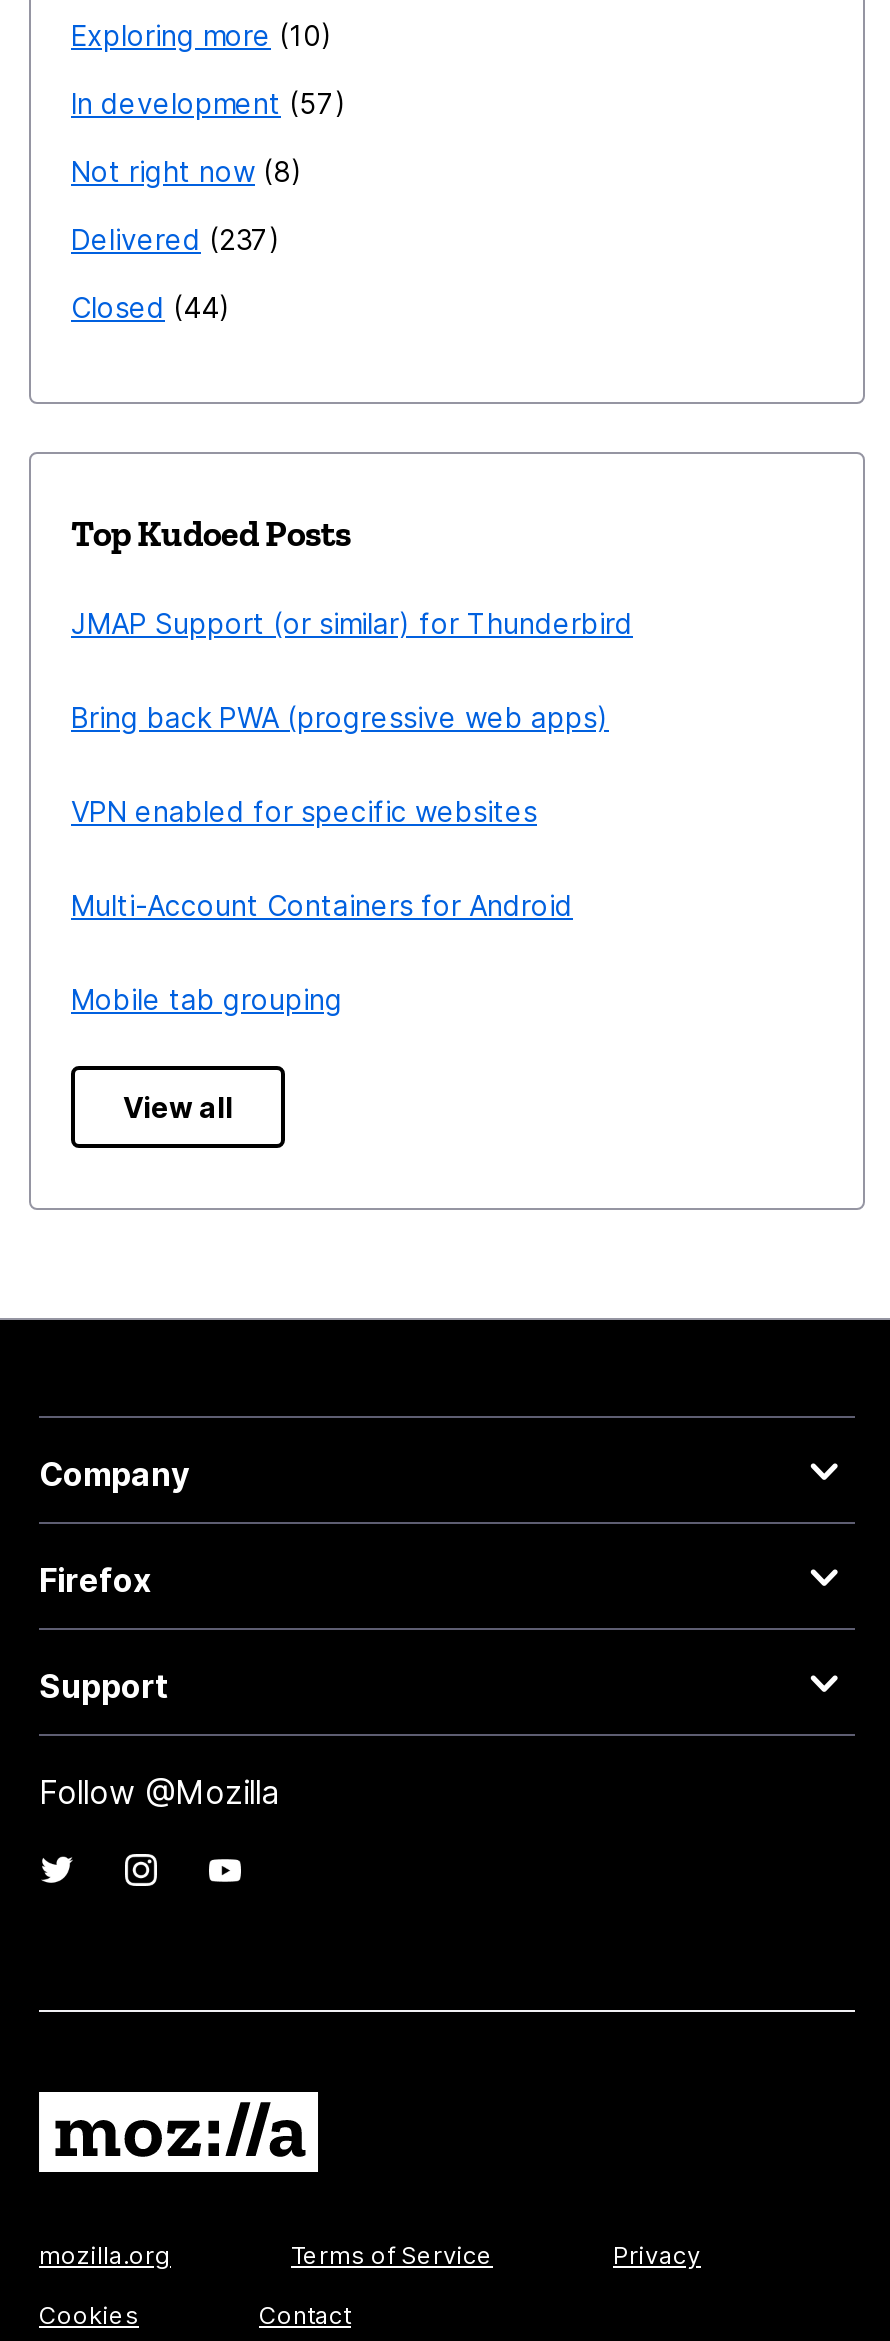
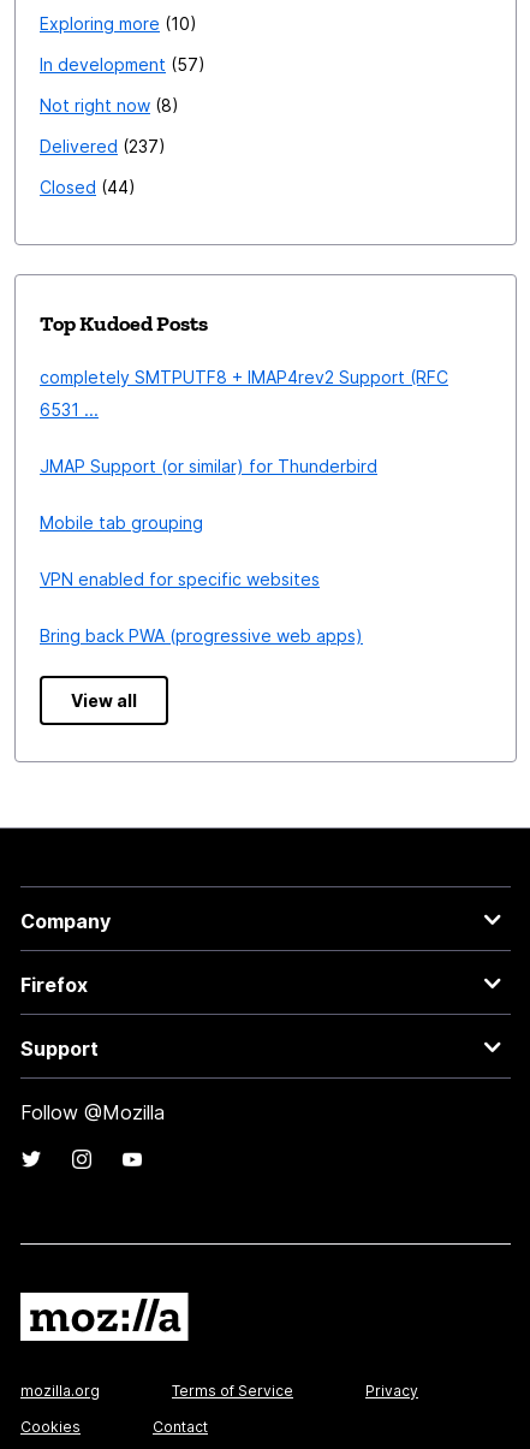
none -> [40,367,448,420] completely SMTPUTF8 + IMAP4rev2 Support (RFC | 6531 ...
moved [71,606,633,640] -> [40,456,377,476]: JMAP Support (or similar) for Thunderbird
moved [71,700,609,828] -> [40,569,363,646]: VPN enabled for specific websites | Bring back PWA (progressive web apps)
[71,888,573,922] Multi-Account Containers for Android -> none
moved [71,982,343,1016] -> [40,512,203,533]: Mobile tab grouping

